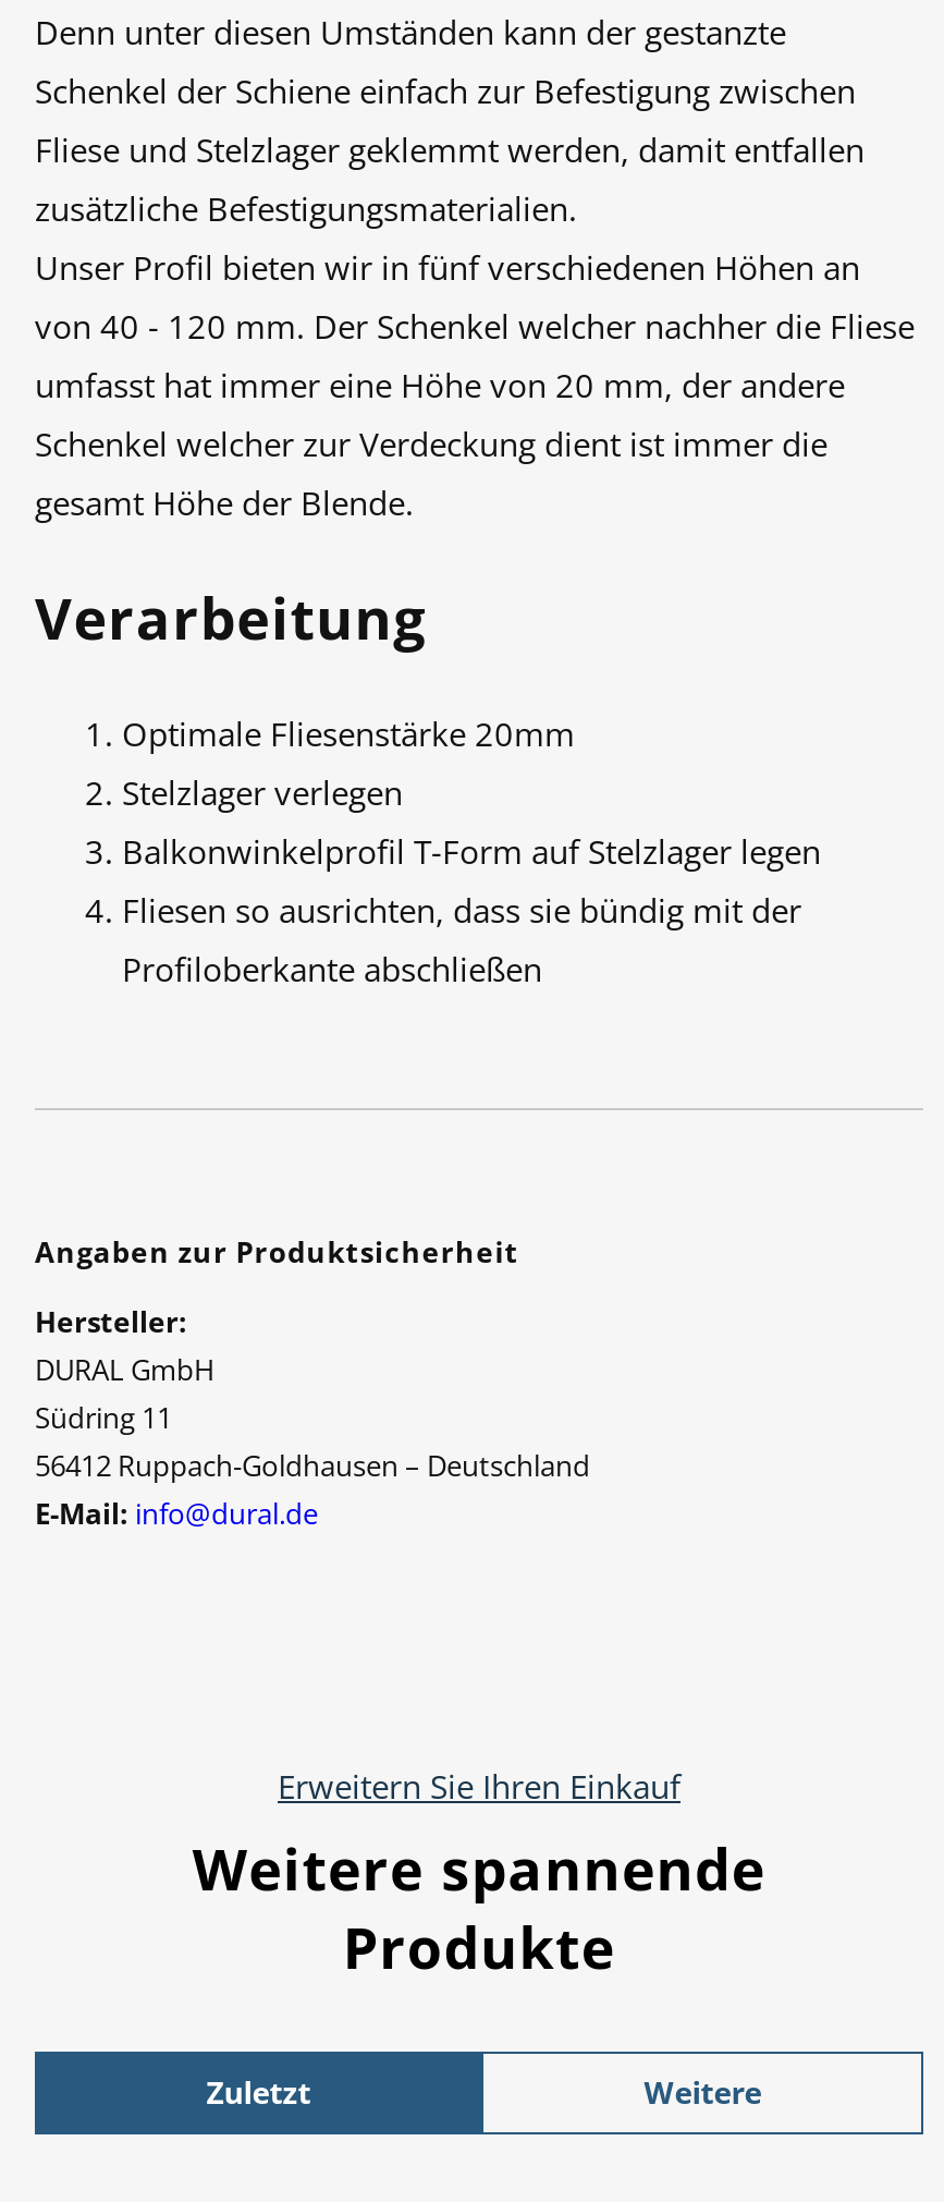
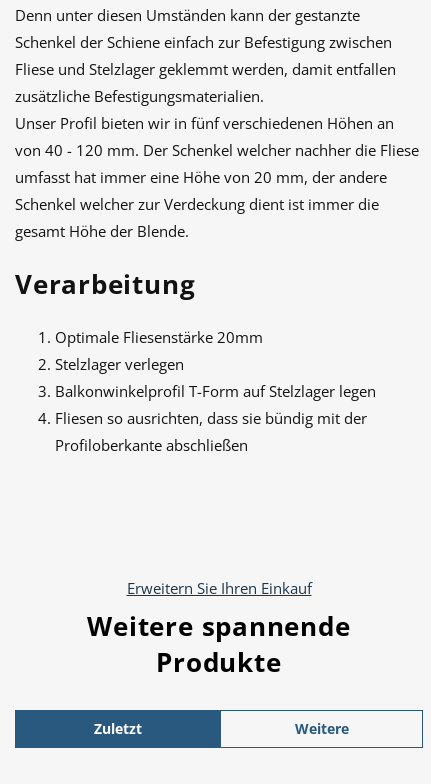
[35,1232,590,1534] Angaben zur Produktsicherheit | Hersteller: | DURAL GmbH | Südring 11 | 56412 Ruppach-Goldhausen – Deutschland | E-Mail: info@dural.de -> none

